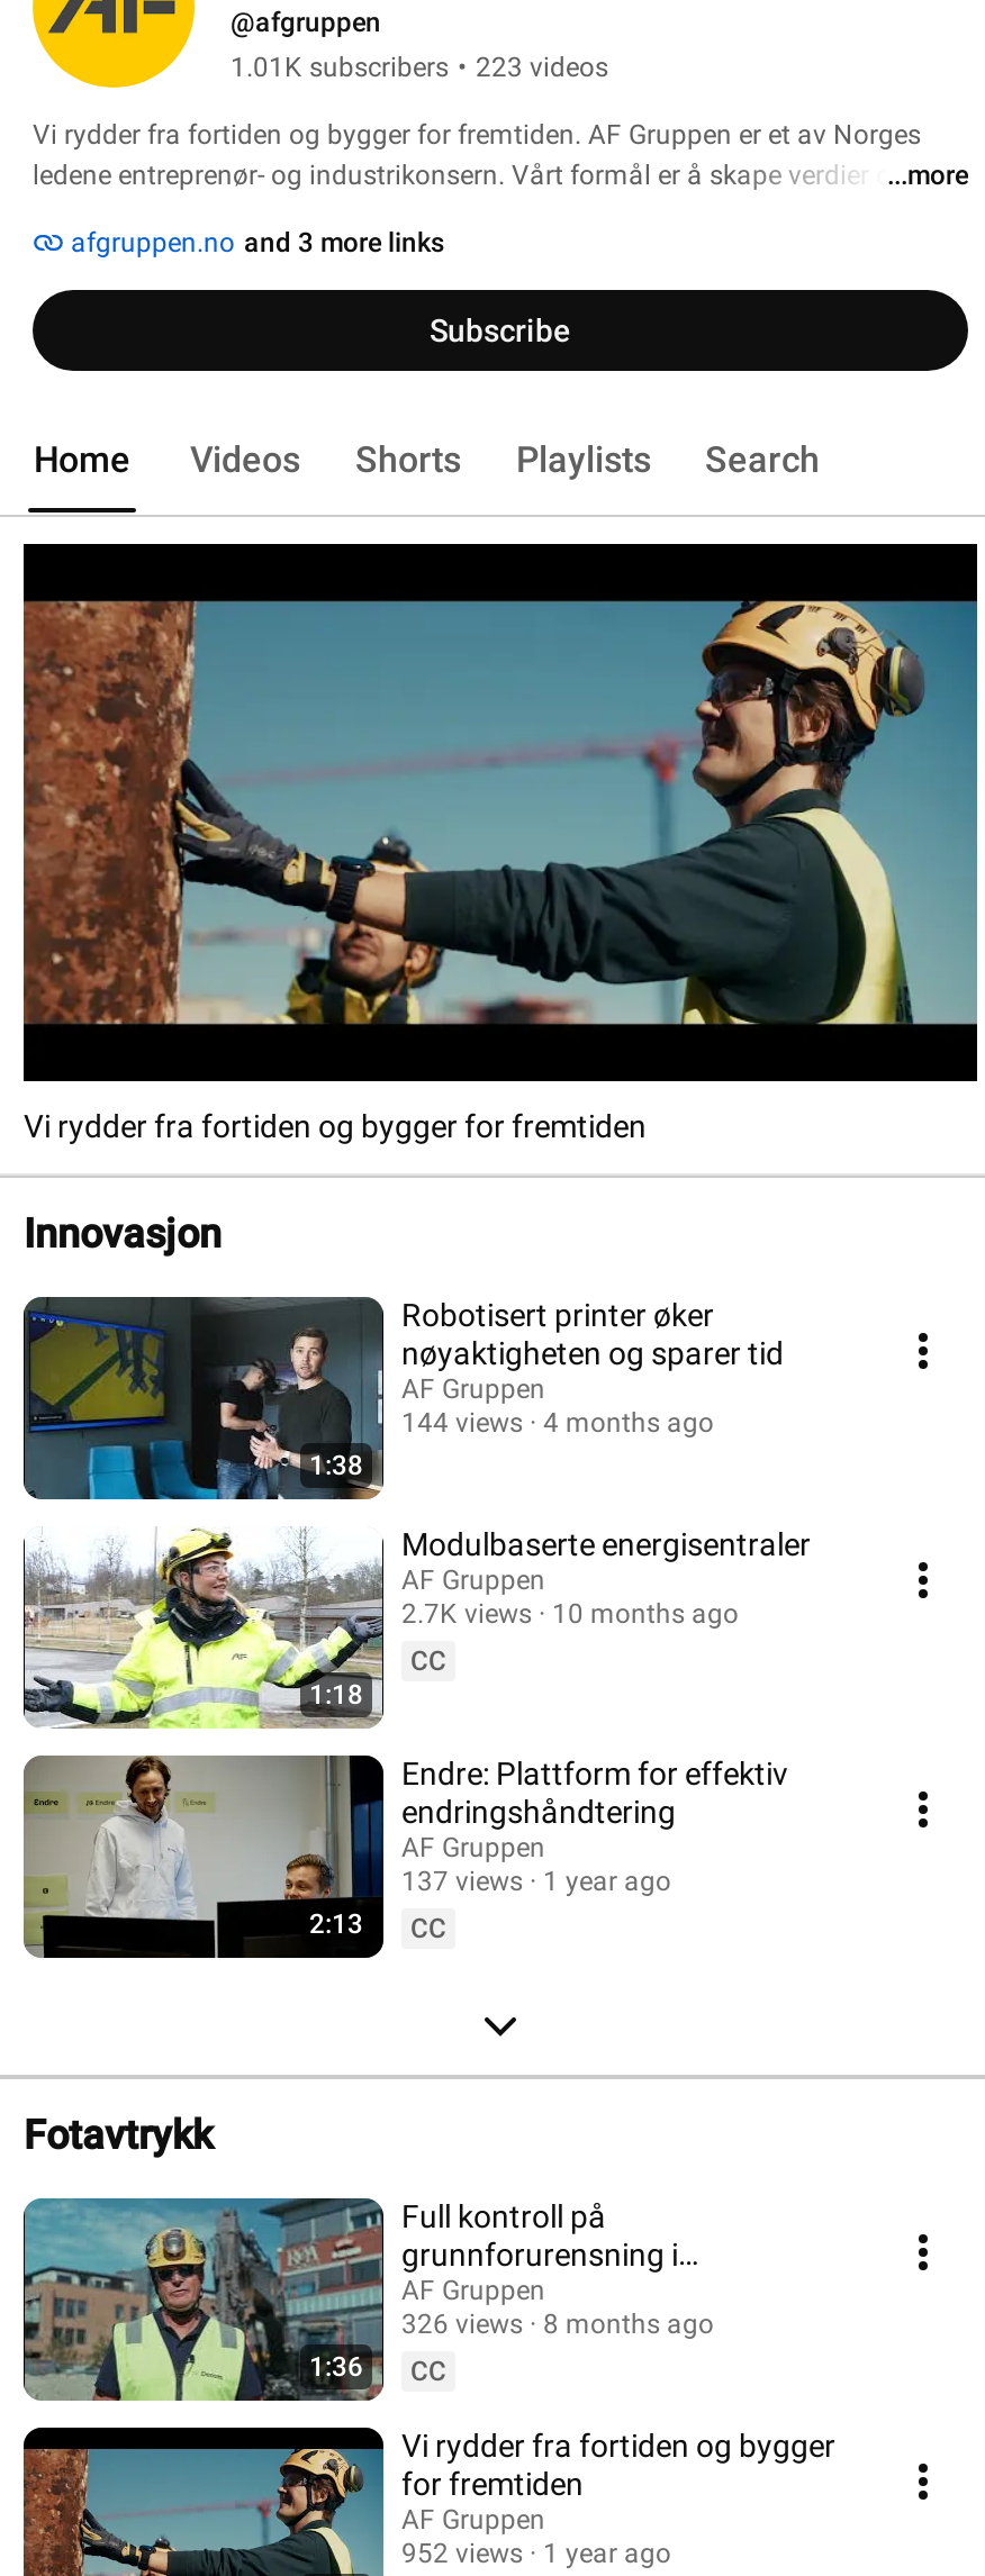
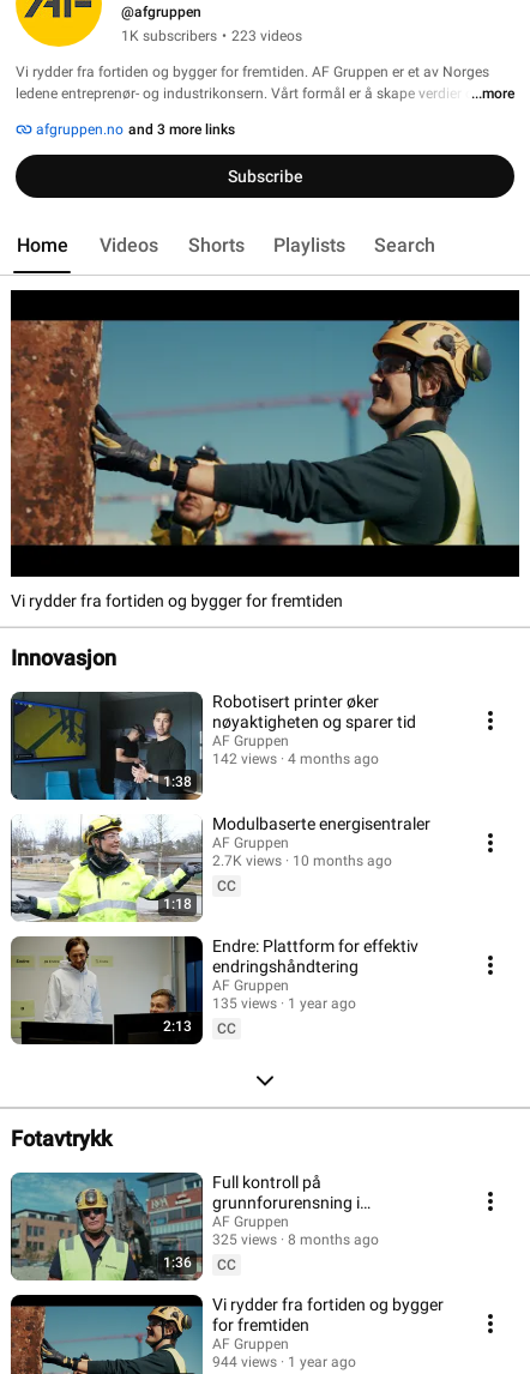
[231,52,608,83] 1.01K subscribers • 223 videos -> [121,28,302,44] 1K subscribers • 223 videos
[401,1406,714,1437] 144 views 4 months ago -> [212,750,379,767] 142 views 4 months ago
[401,1865,671,1896] 137 views 1 year ago -> [212,995,356,1011] 135 views 1 year ago
[401,2307,714,2339] 326 views 8 months ago -> [212,1231,379,1248] 325 views 8 months ago
[401,2537,671,2568] 952 views 1 year ago -> [212,1353,356,1370] 944 views 1 year ago

